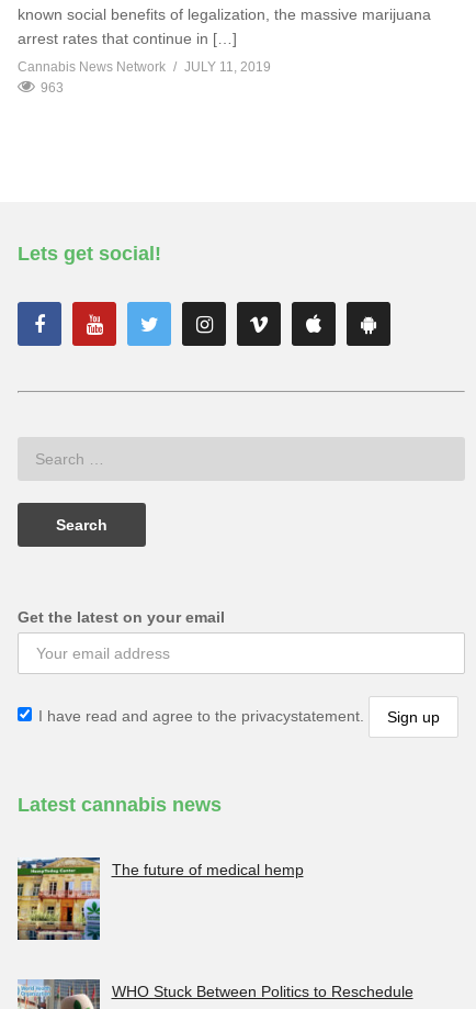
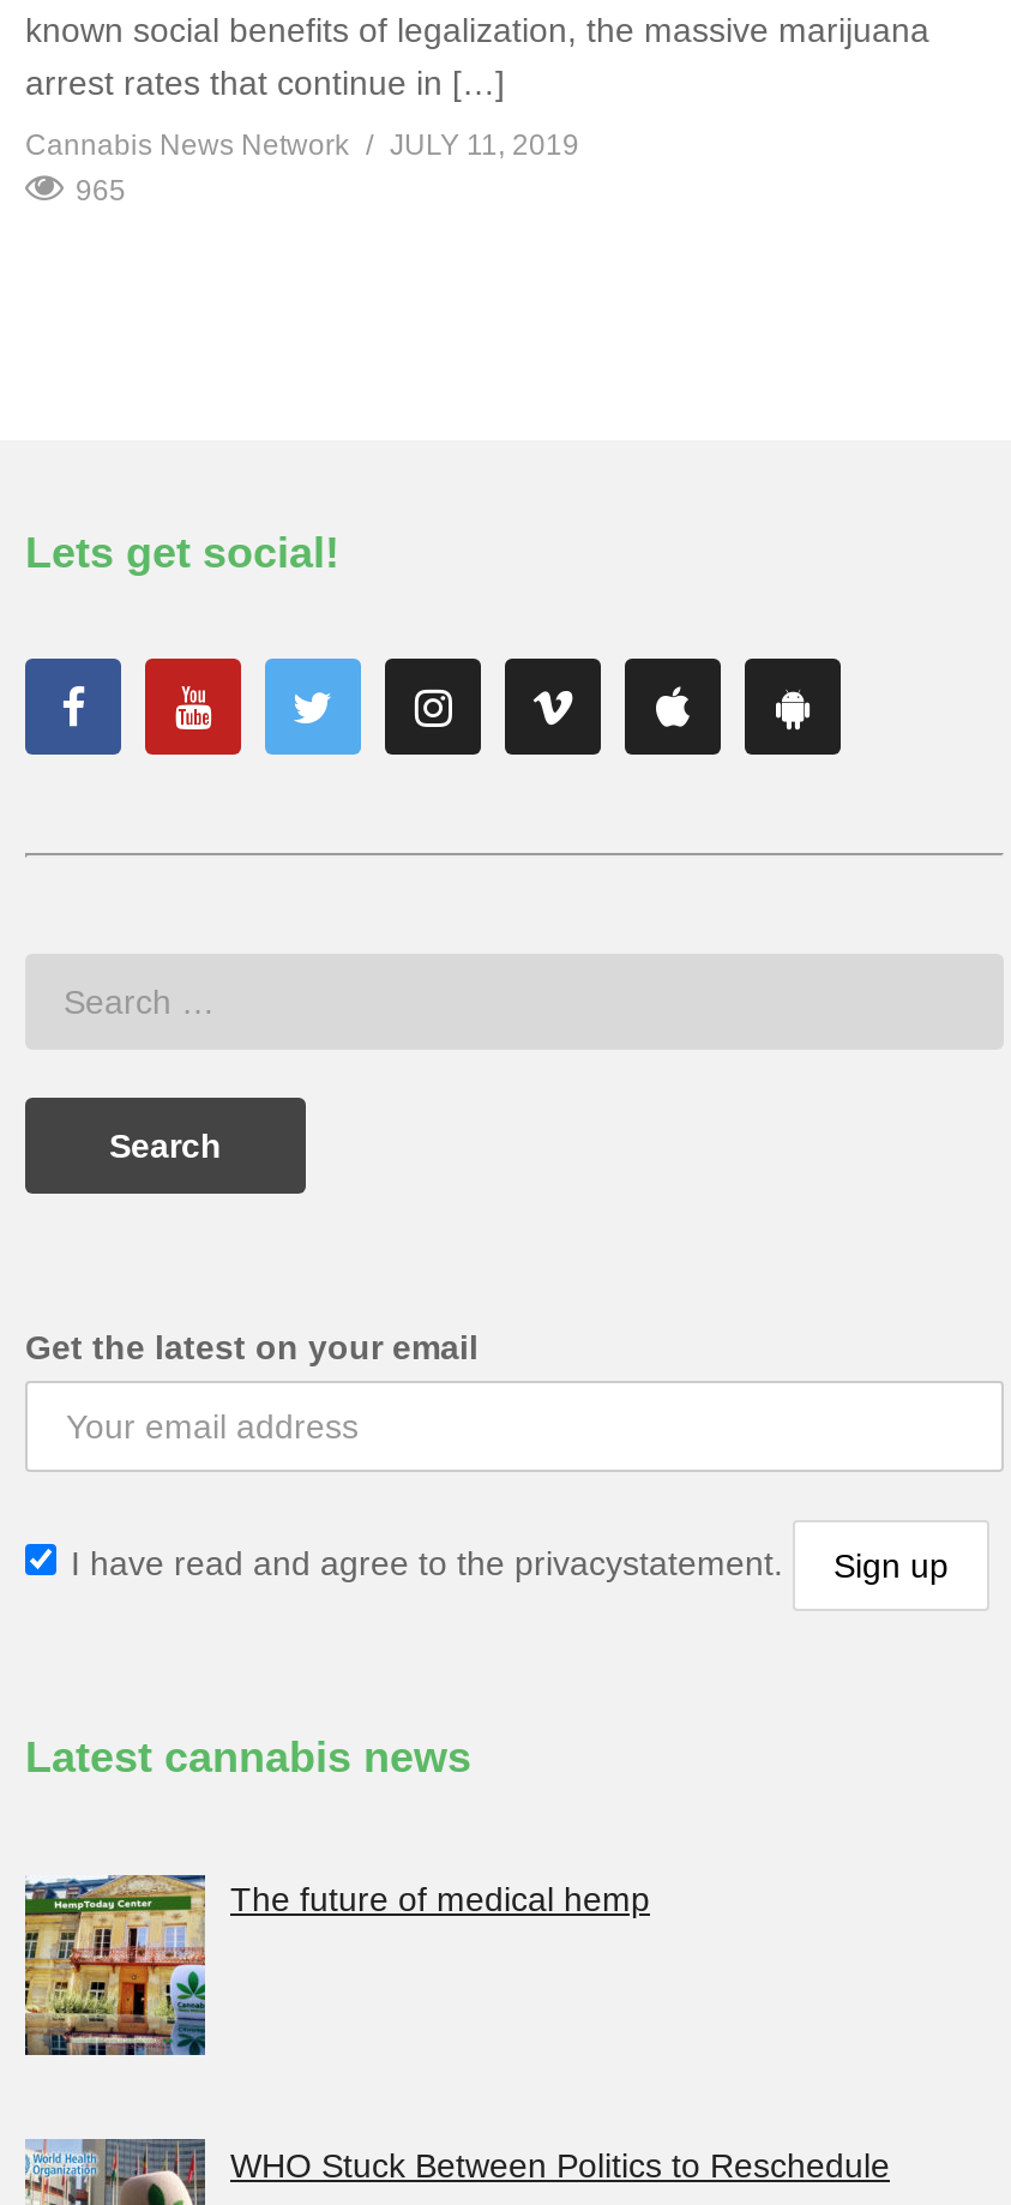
[41,80,64,95] 963 -> [76,174,126,208] 965

